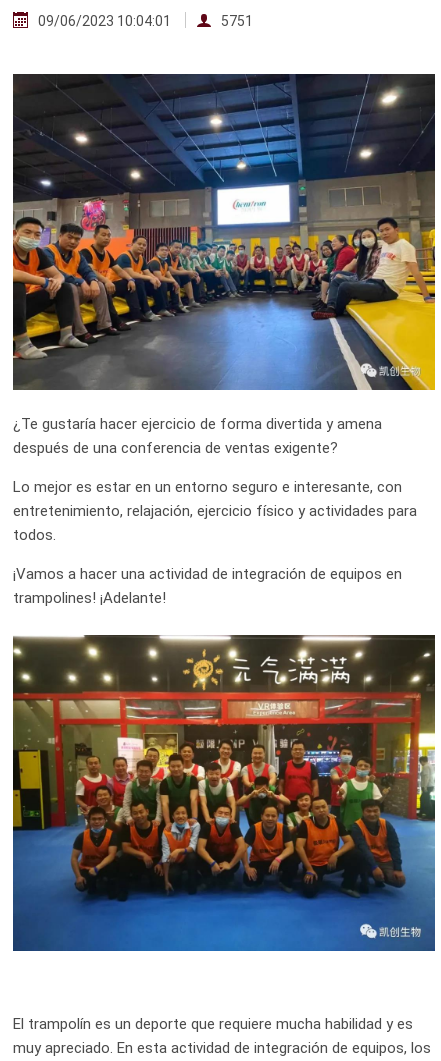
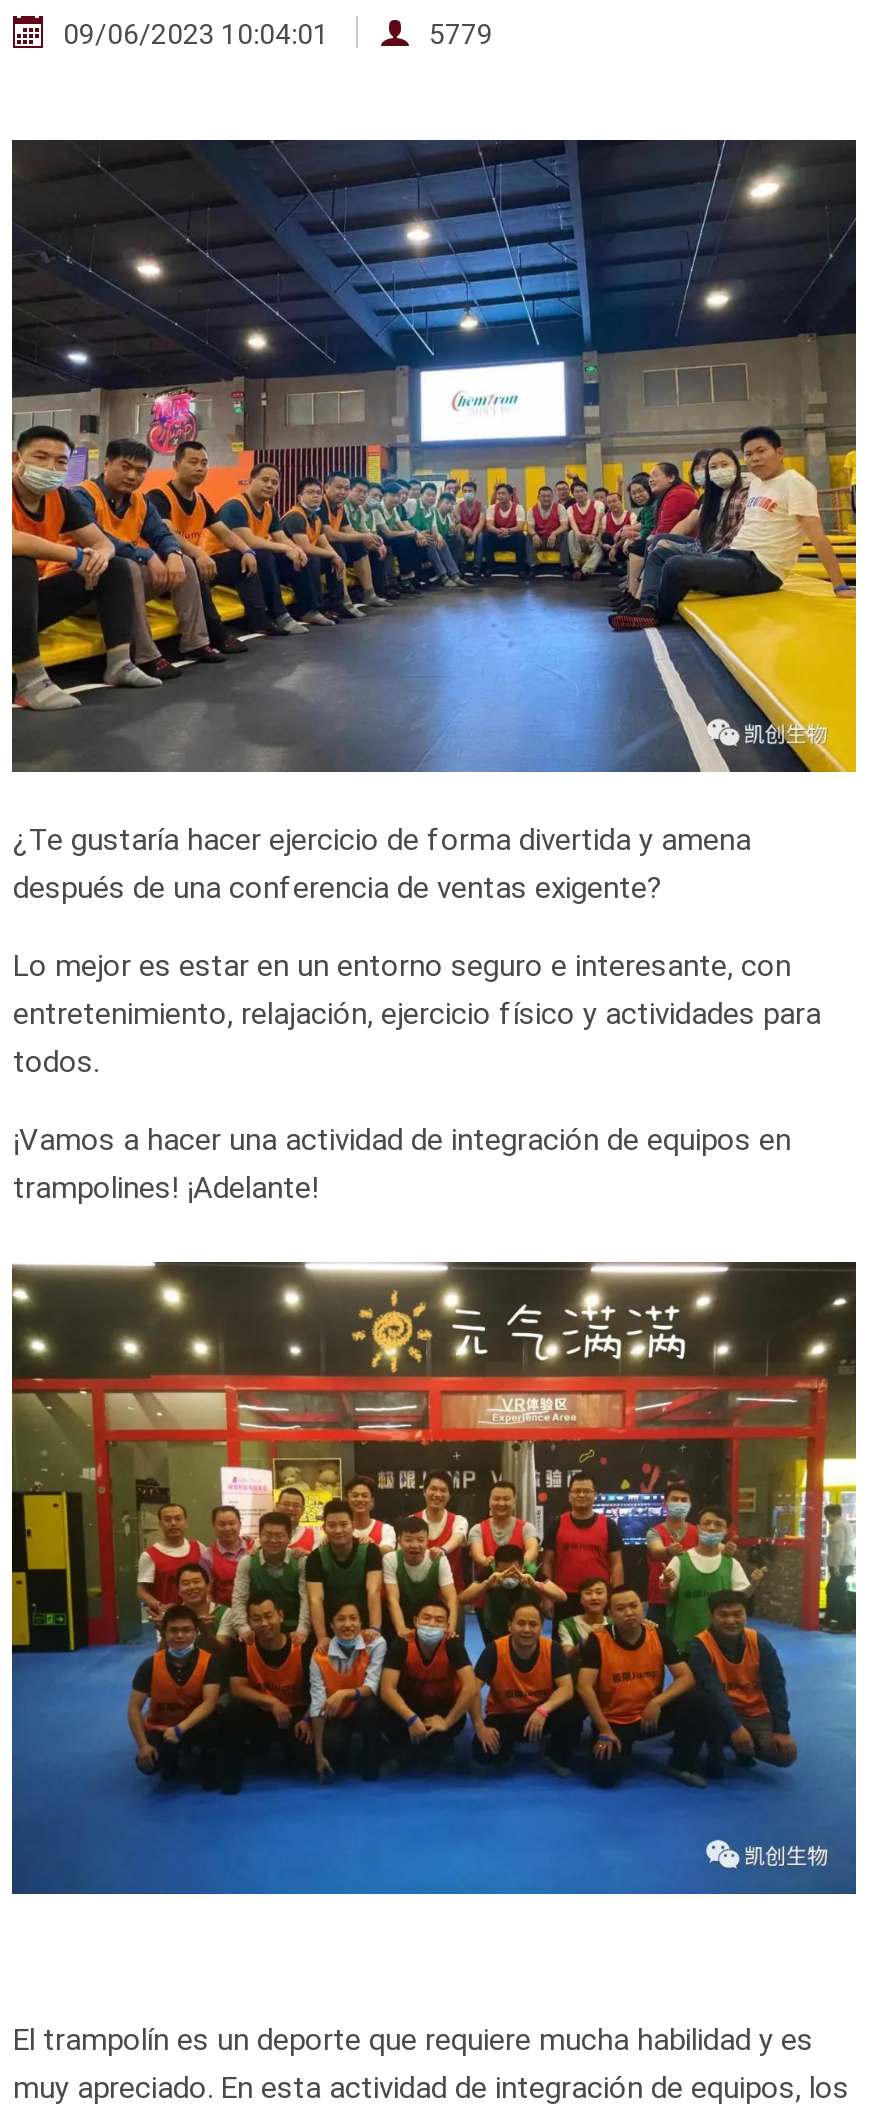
[221,13,253,29] 5751 -> [429,18,493,50] 5779

